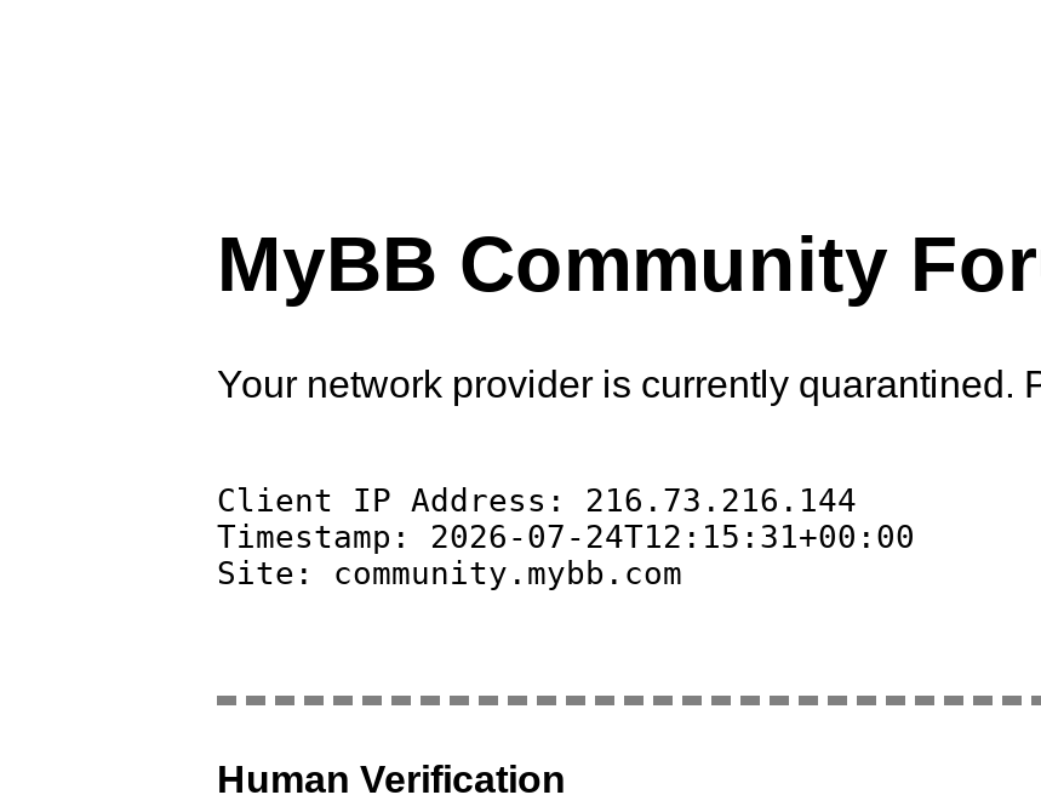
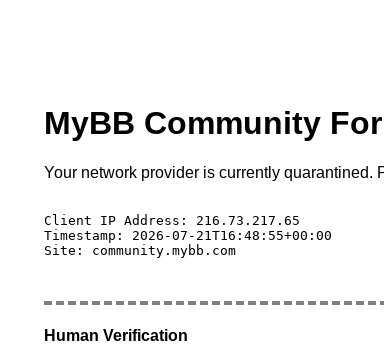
[217,482,876,518] Client IP Address: 216.73.216.144 -> [44,213,308,228] Client IP Address: 216.73.217.65
[217,518,915,555] Timestamp: 2026-07-24T12:15:31+00:00 -> [44,228,332,243] Timestamp: 2026-07-21T16:48:55+00:00

